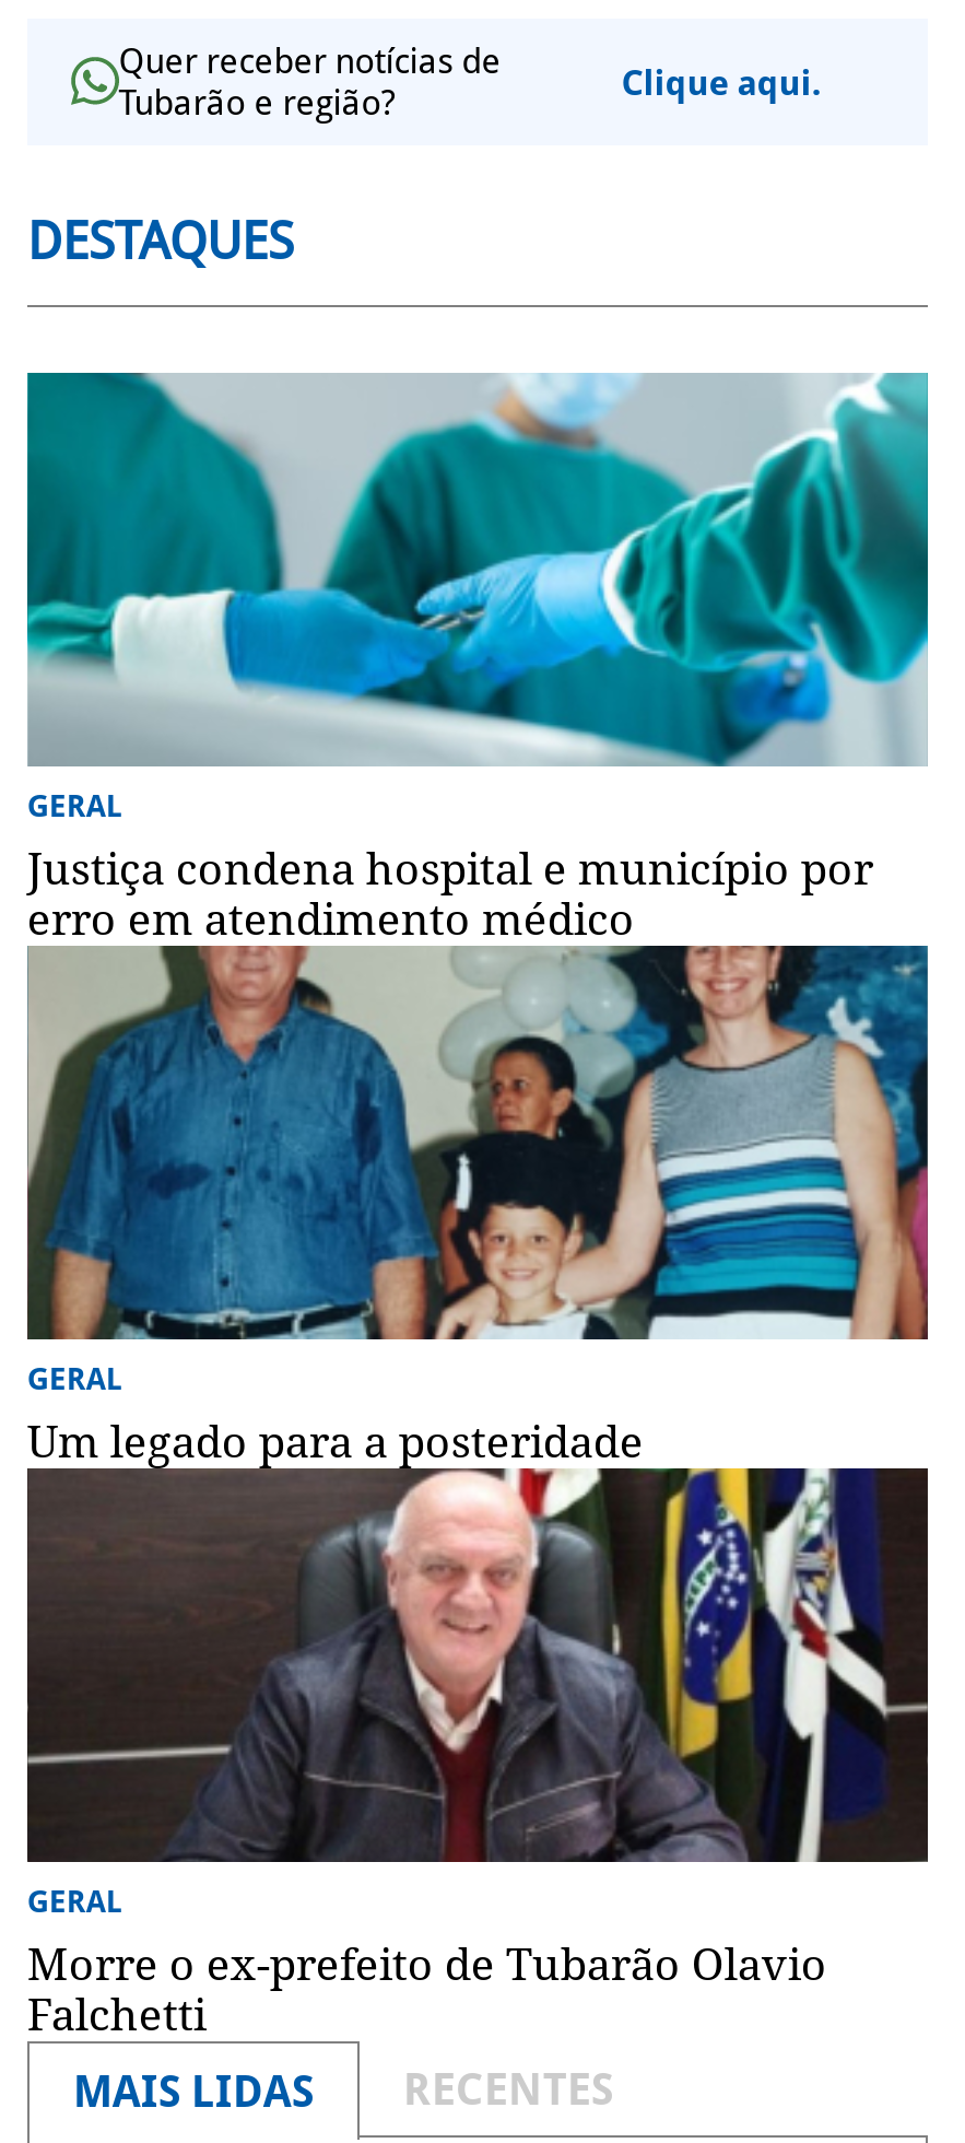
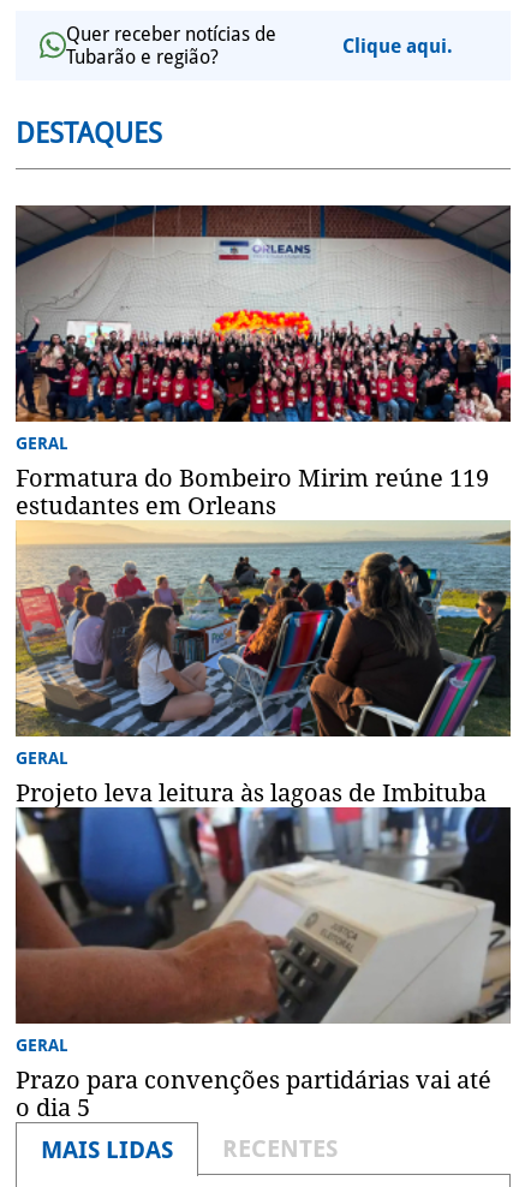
[25,371,930,946] [image] | Justiça condena hospital e município por | erro em atendimento médico -> [14,204,512,521] [image] | Formatura do Bombeiro Mirim reúne 119 | estudantes em Orleans
[27,944,930,1469] [image] | Um legado para a posteridade -> [15,520,512,808] [image] | Projeto leva leitura às lagoas de Imbituba
[25,1486,930,2042] [image] | Morre o ex-prefeito de Tubarão Olavio | Falchetti -> [15,817,512,1122] [image] | Prazo para convenções partidárias vai até | o dia 5

